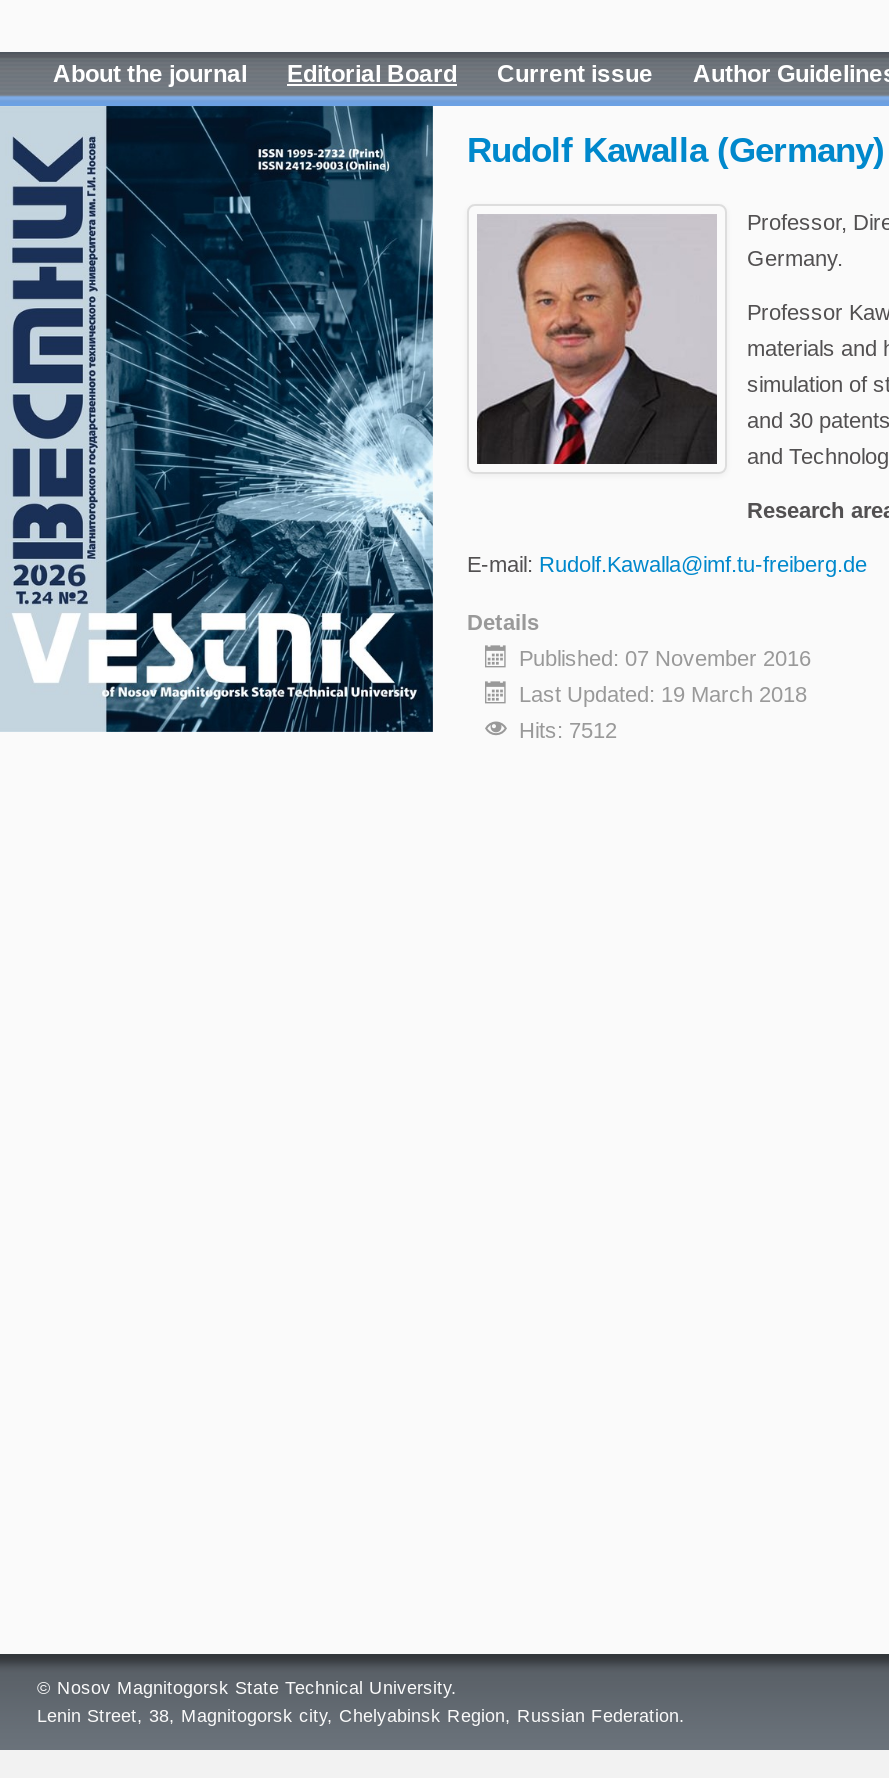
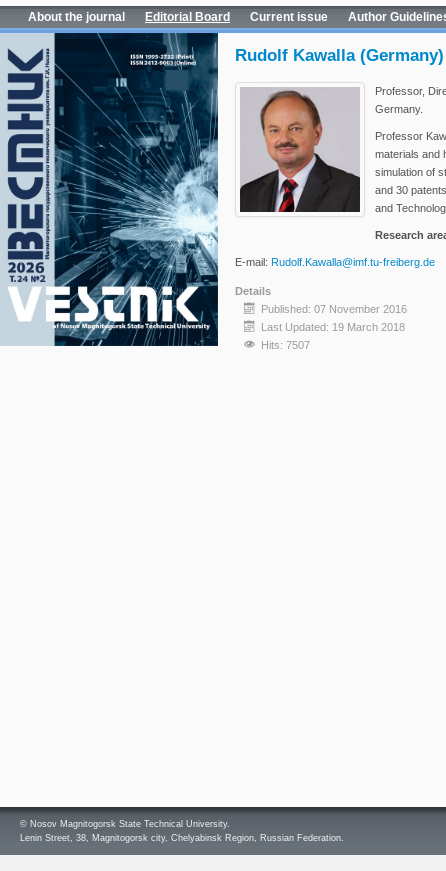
[519,718,617,742] Hits: 7512 -> [261,339,310,351] Hits: 7507

